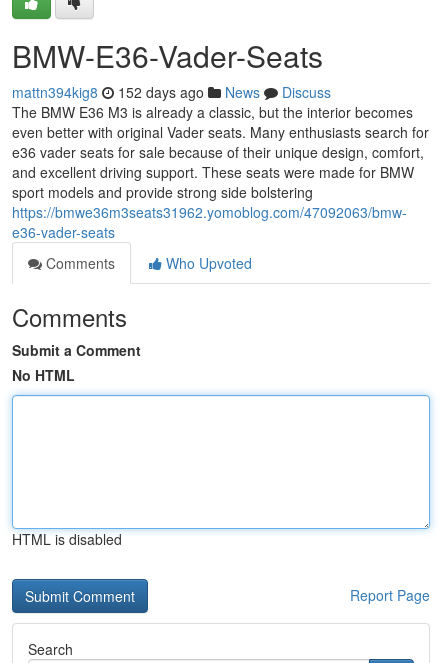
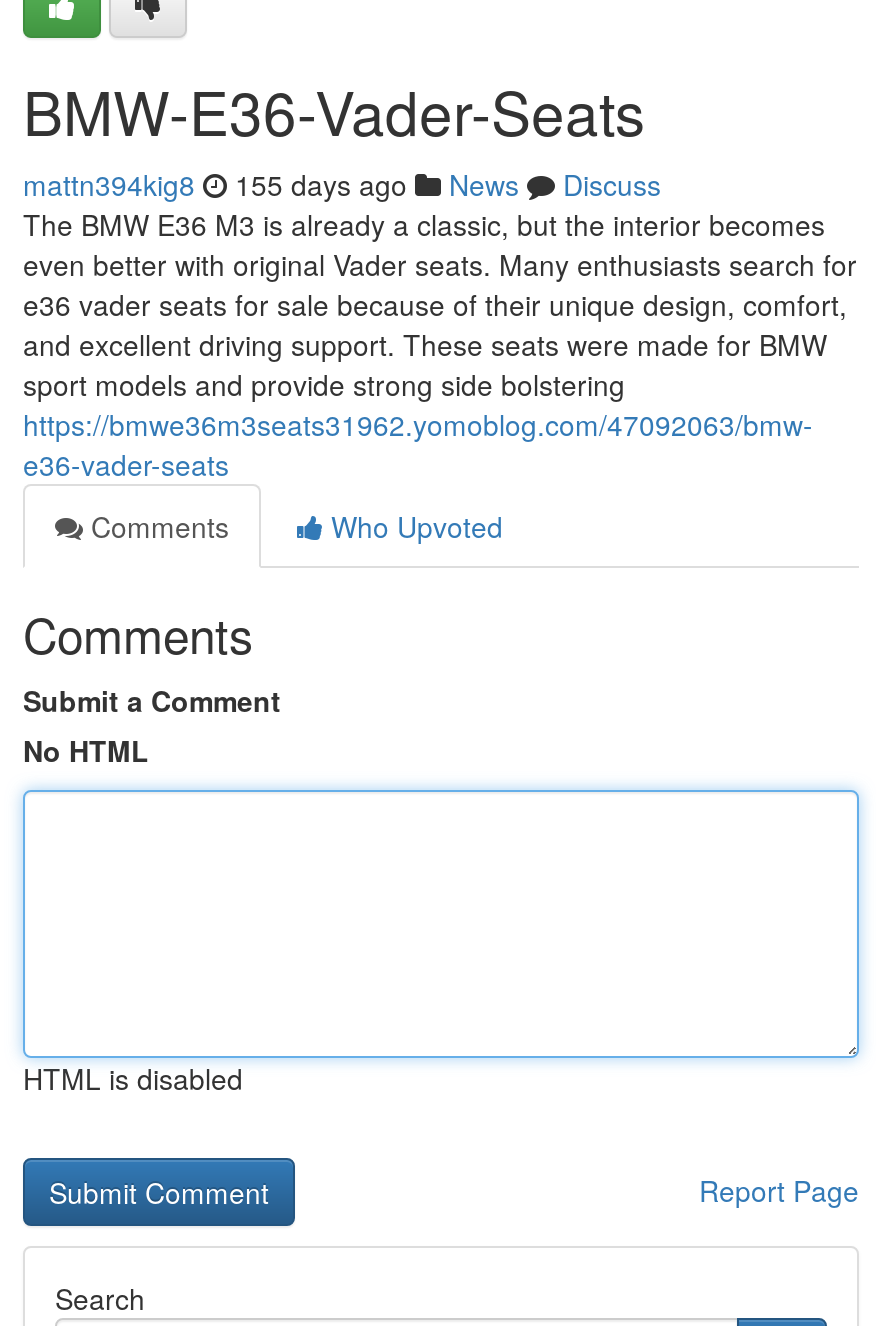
[12,82,331,102] mattn394kig8 152 days ago News Discuss -> [23,164,661,204] mattn394kig8 155 days ago News Discuss

